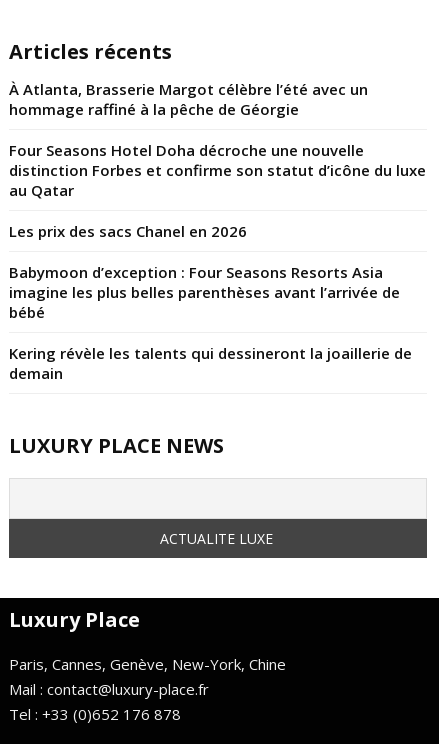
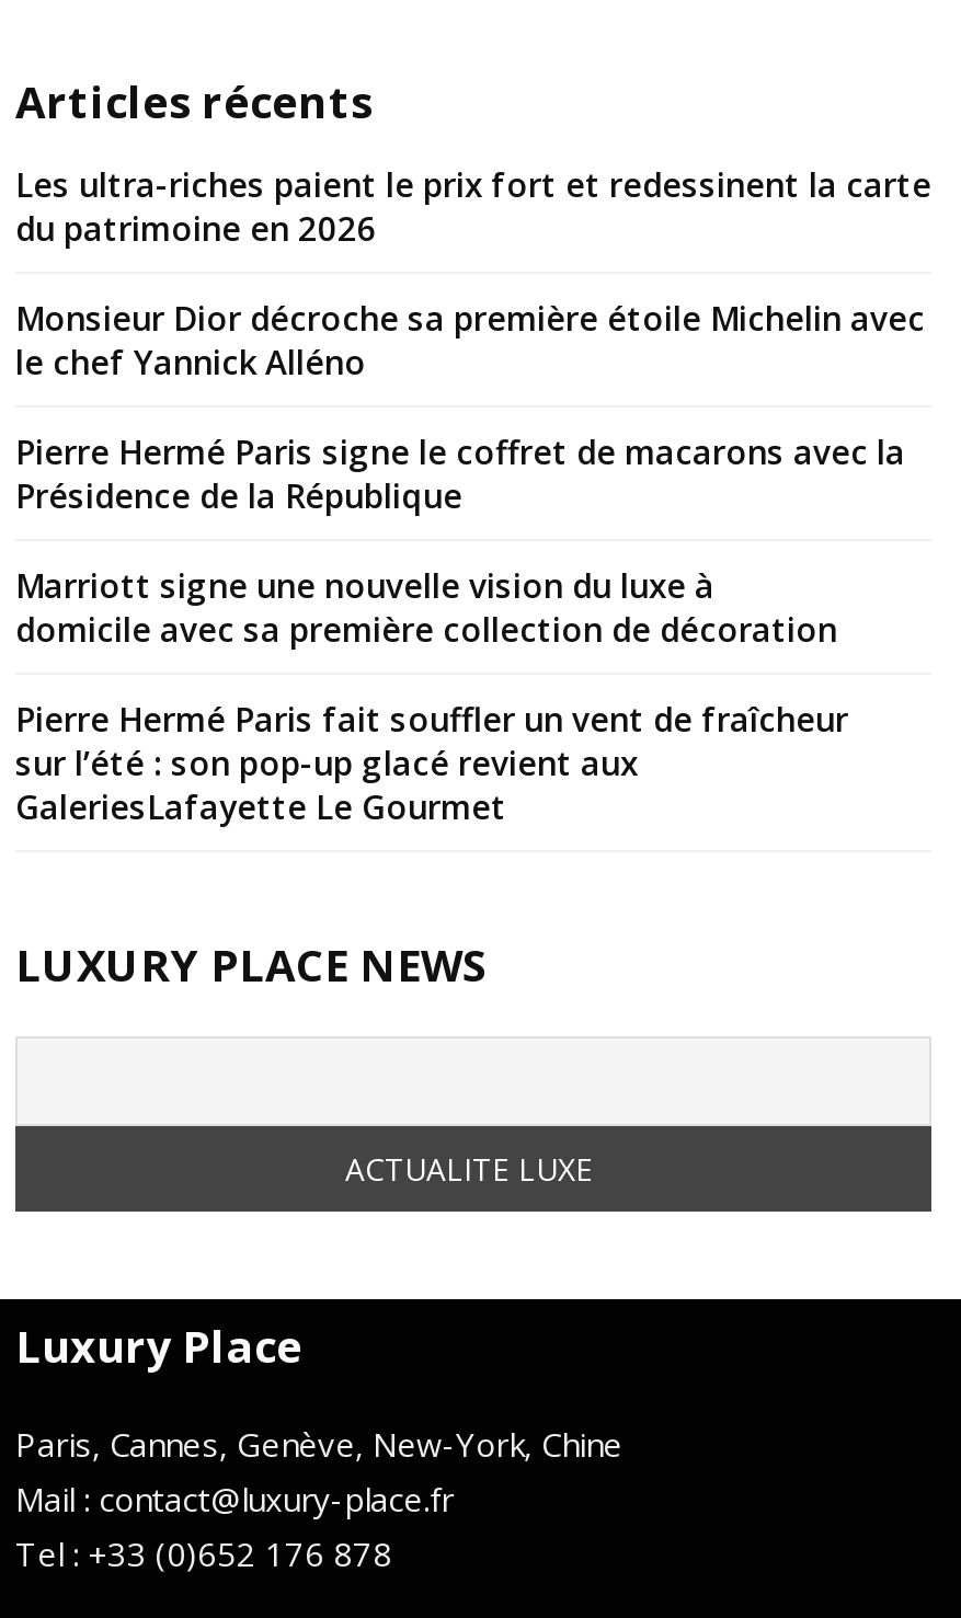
[9,79,368,119] À Atlanta, Brasserie Margot célèbre l’été avec un | hommage raffiné à la pêche de Géorgie -> [15,162,931,250] Les ultra-riches paient le prix fort et redessinent la carte | du patrimoine en 2026
[9,140,426,200] Four Seasons Hotel Doha décroche une nouvelle | distinction Forbes et confirme son statut d’icône du luxe | au Qatar -> [15,296,925,383] Monsieur Dior décroche sa première étoile Michelin avec | le chef Yannick Alléno
[9,221,247,241] Les prix des sacs Chanel en 2026 -> [15,429,905,517] Pierre Hermé Paris signe le coffret de macarons avec la | Présidence de la République
[9,262,400,322] Babymoon d’exception : Four Seasons Resorts Asia | imagine les plus belles parenthèses avant l’arrivée de | bébé -> [15,563,837,651] Marriott signe une nouvelle vision du luxe à | domicile avec sa première collection de décoration
[9,343,412,383] Kering révèle les talents qui dessineront la joaillerie de | demain -> [15,697,848,828] Pierre Hermé Paris fait souffler un vent de fraîcheur | sur l’été : son pop-up glacé revient aux | GaleriesLafayette Le Gourmet

